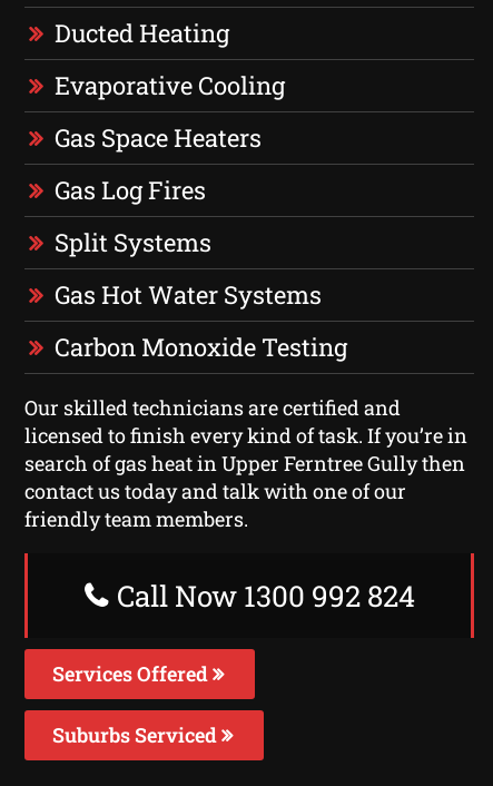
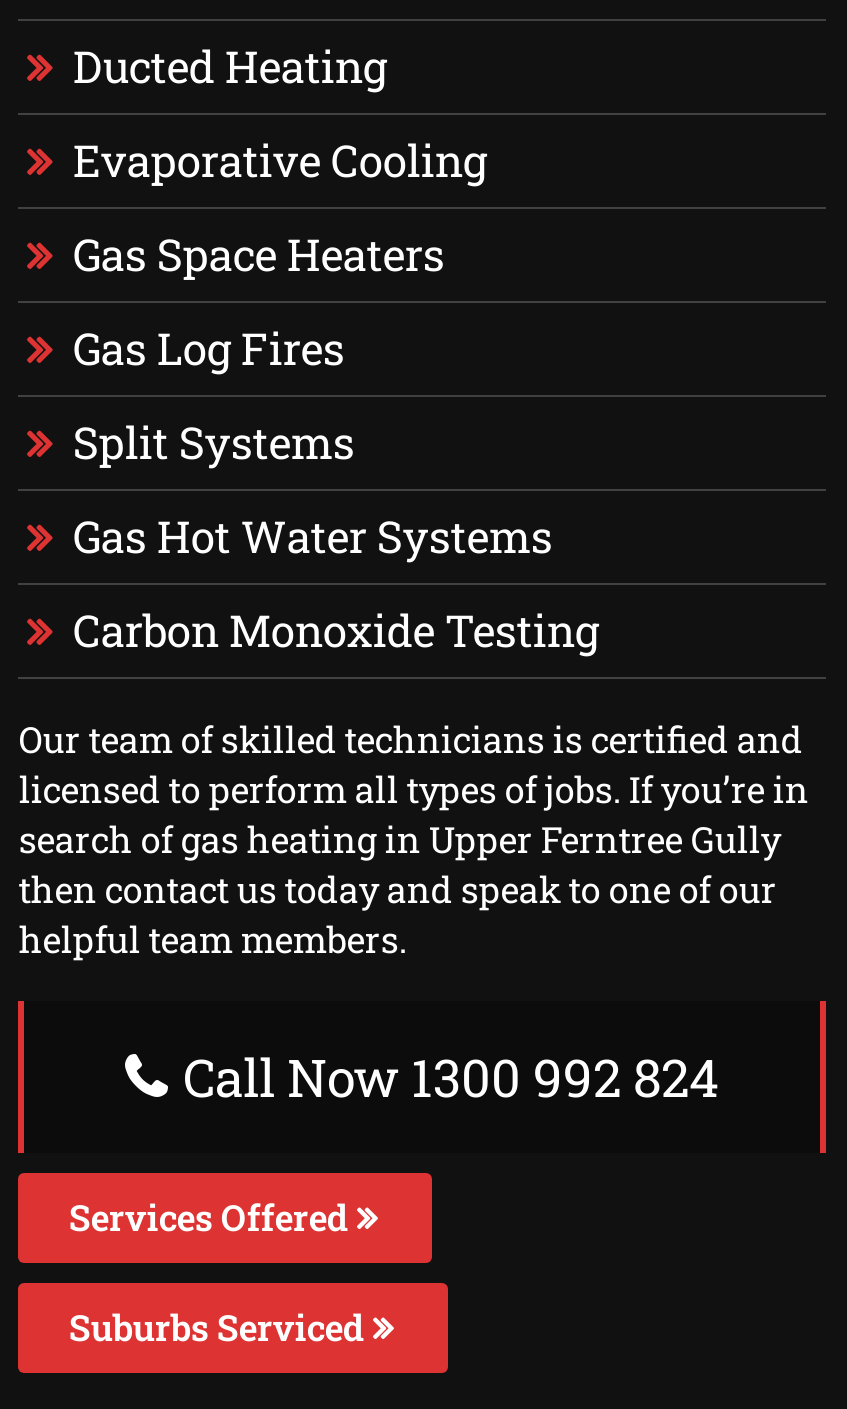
[25,394,468,532] Our skilled technicians are certified and | licensed to finish every kind of task. If you’re in | search of gas heat in Upper Ferntree Gully then | contact us today and talk with one of our | friendly team members. -> [19,715,809,963] Our team of skilled technicians is certified and | licensed to perform all types of jobs. If you’re in | search of gas heating in Upper Ferntree Gully | then contact us today and speak to one of our | helpful team members.

